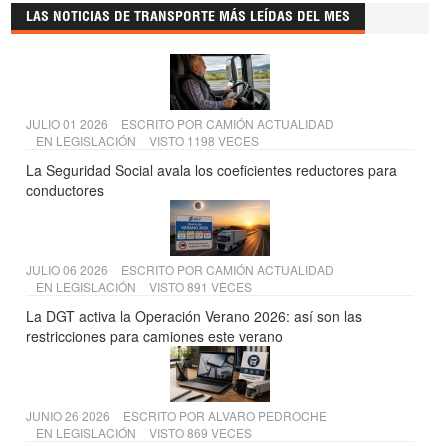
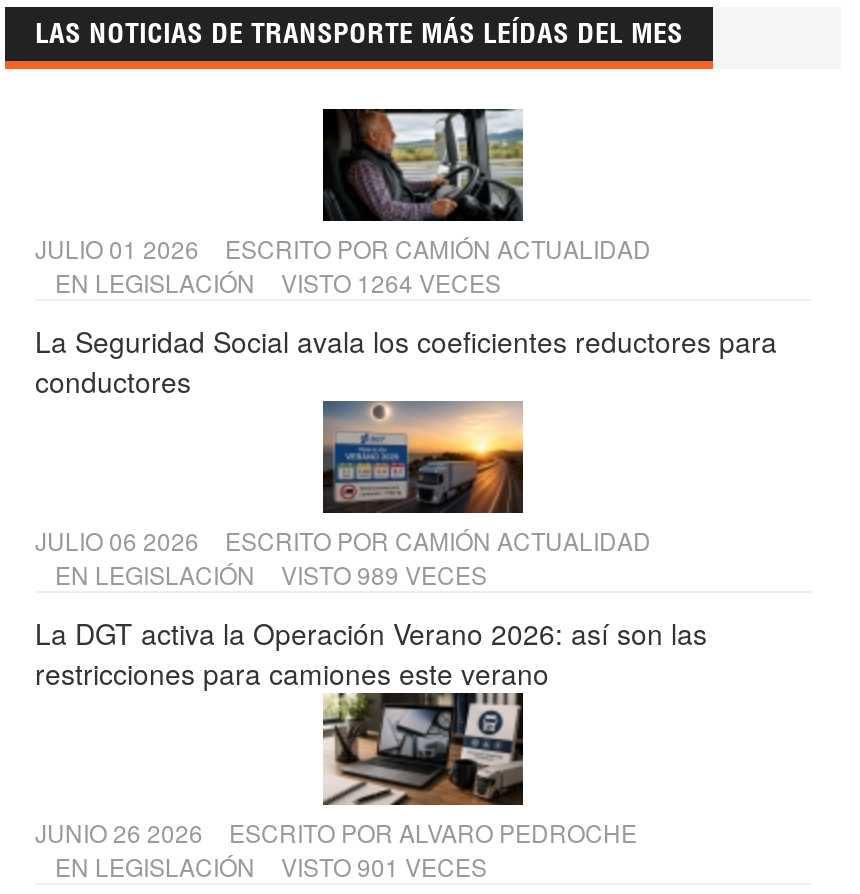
[36,132,259,149] EN LEGISLACIÓN VISTO 1198 VECES -> [55,266,501,300] EN LEGISLACIÓN VISTO 1264 VECES
[36,278,252,295] EN LEGISLACIÓN VISTO 891 VECES -> [55,558,487,592] EN LEGISLACIÓN VISTO 989 VECES
[36,424,252,441] EN LEGISLACIÓN VISTO 869 VECES -> [55,850,487,884] EN LEGISLACIÓN VISTO 901 VECES

